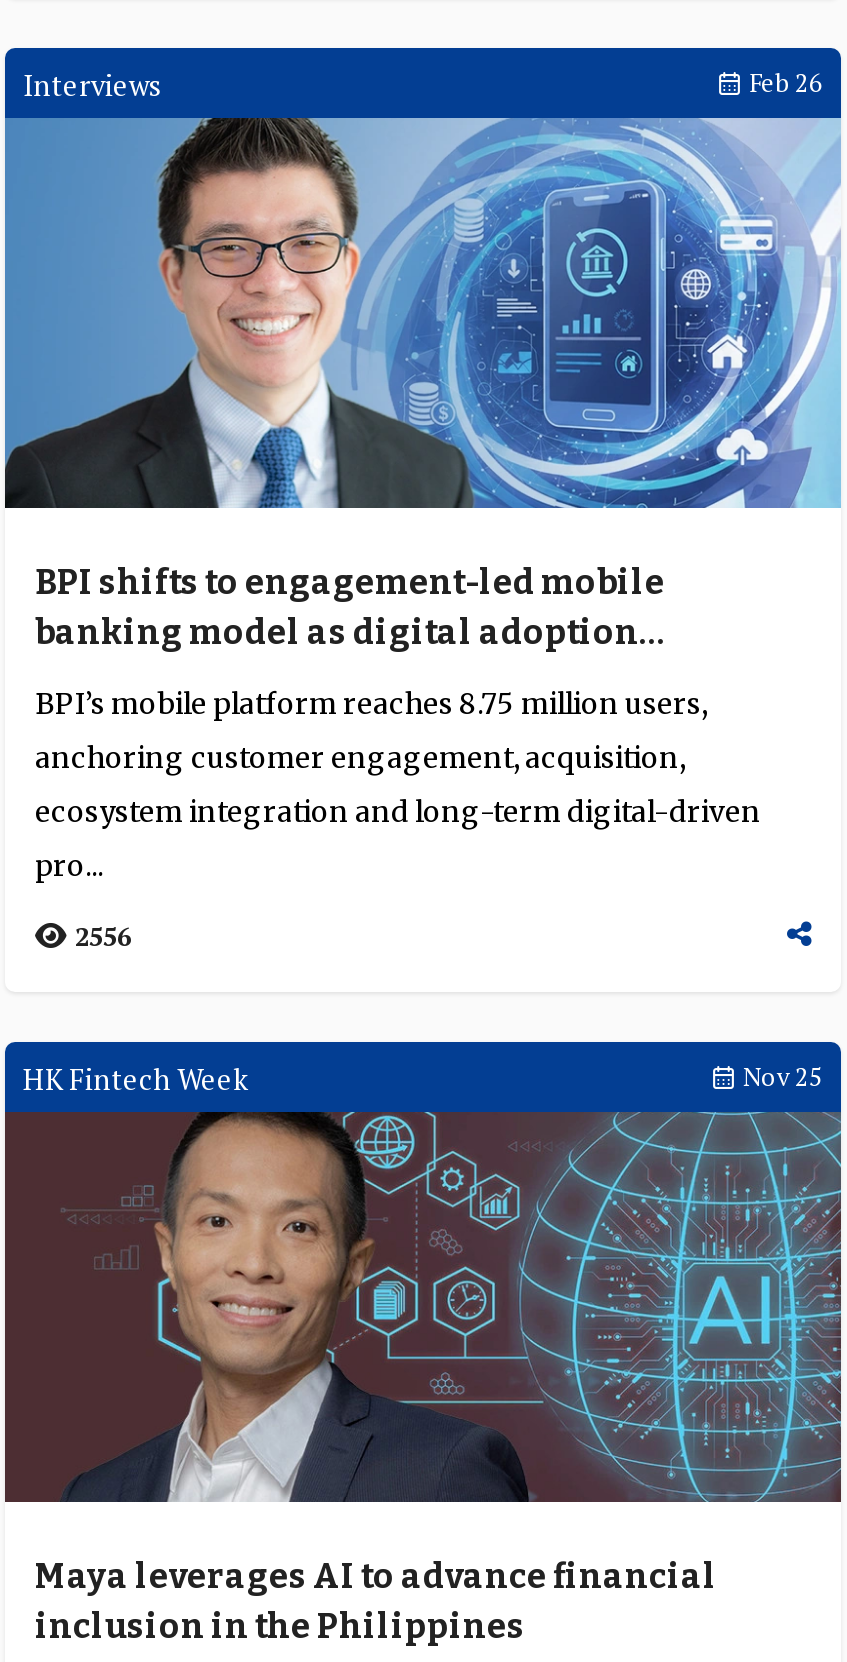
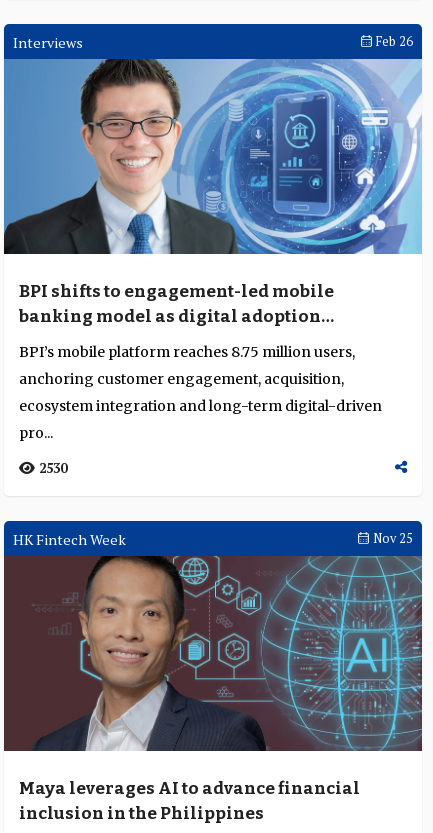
[75,918,131,954] 2556 -> [39,459,67,477] 2530

